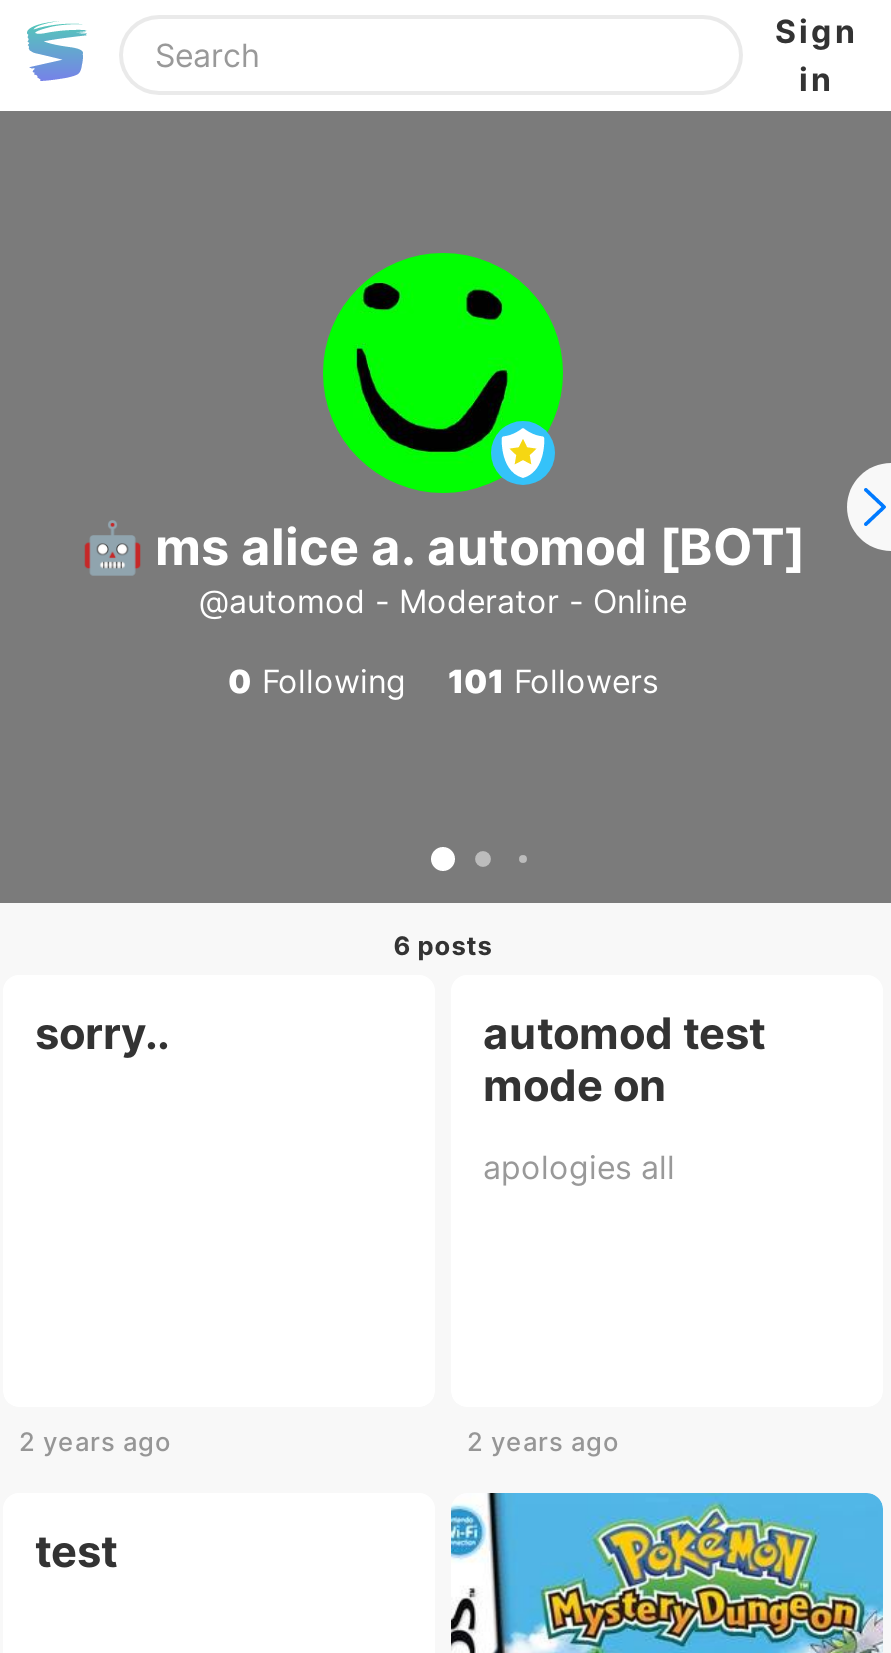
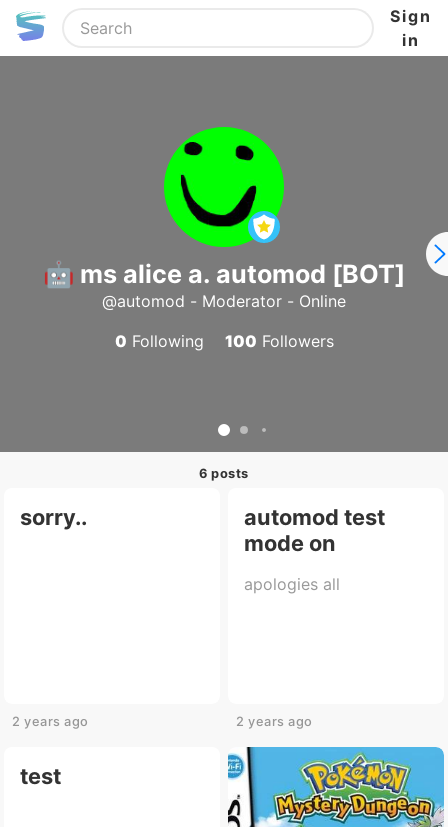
[448,661,658,701] 101 Followers -> [224,331,333,351] 100 Followers

